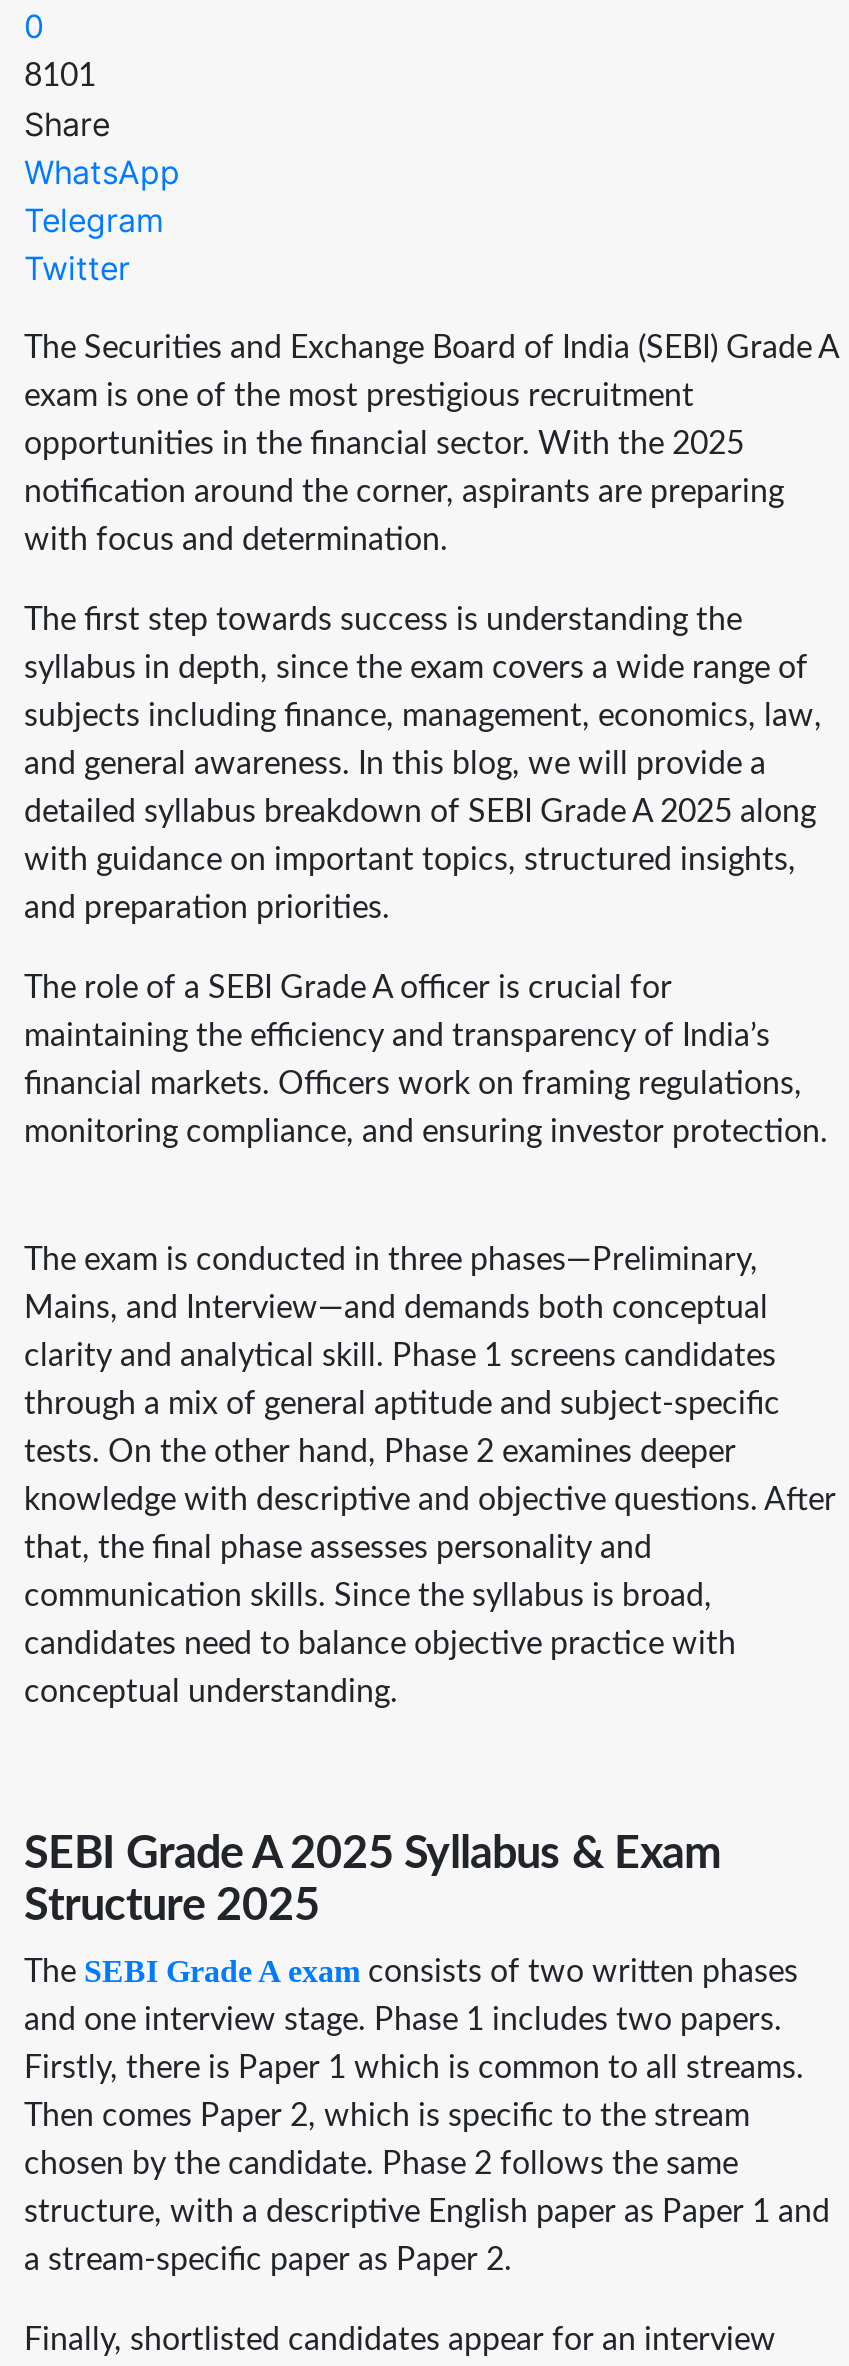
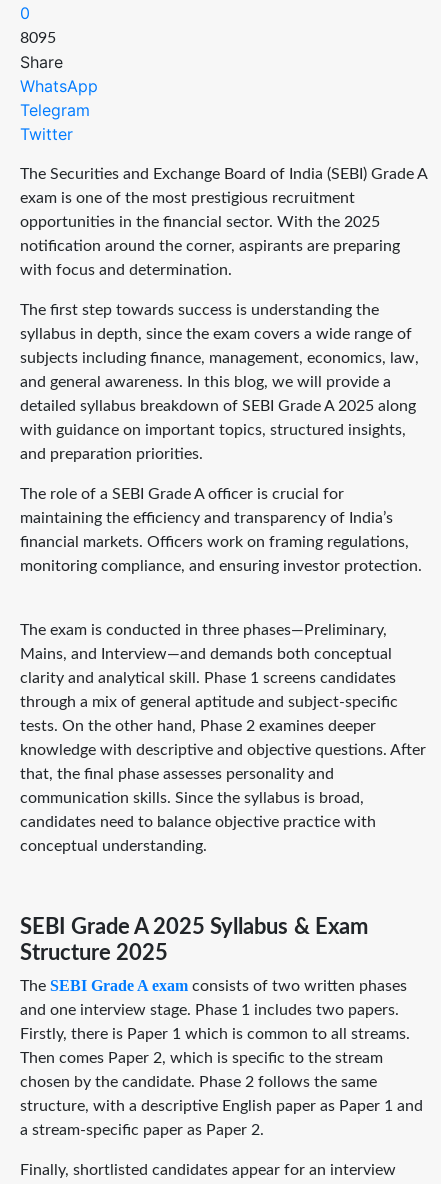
[24,60,96,92] 8101 -> [20,30,56,46] 8095

